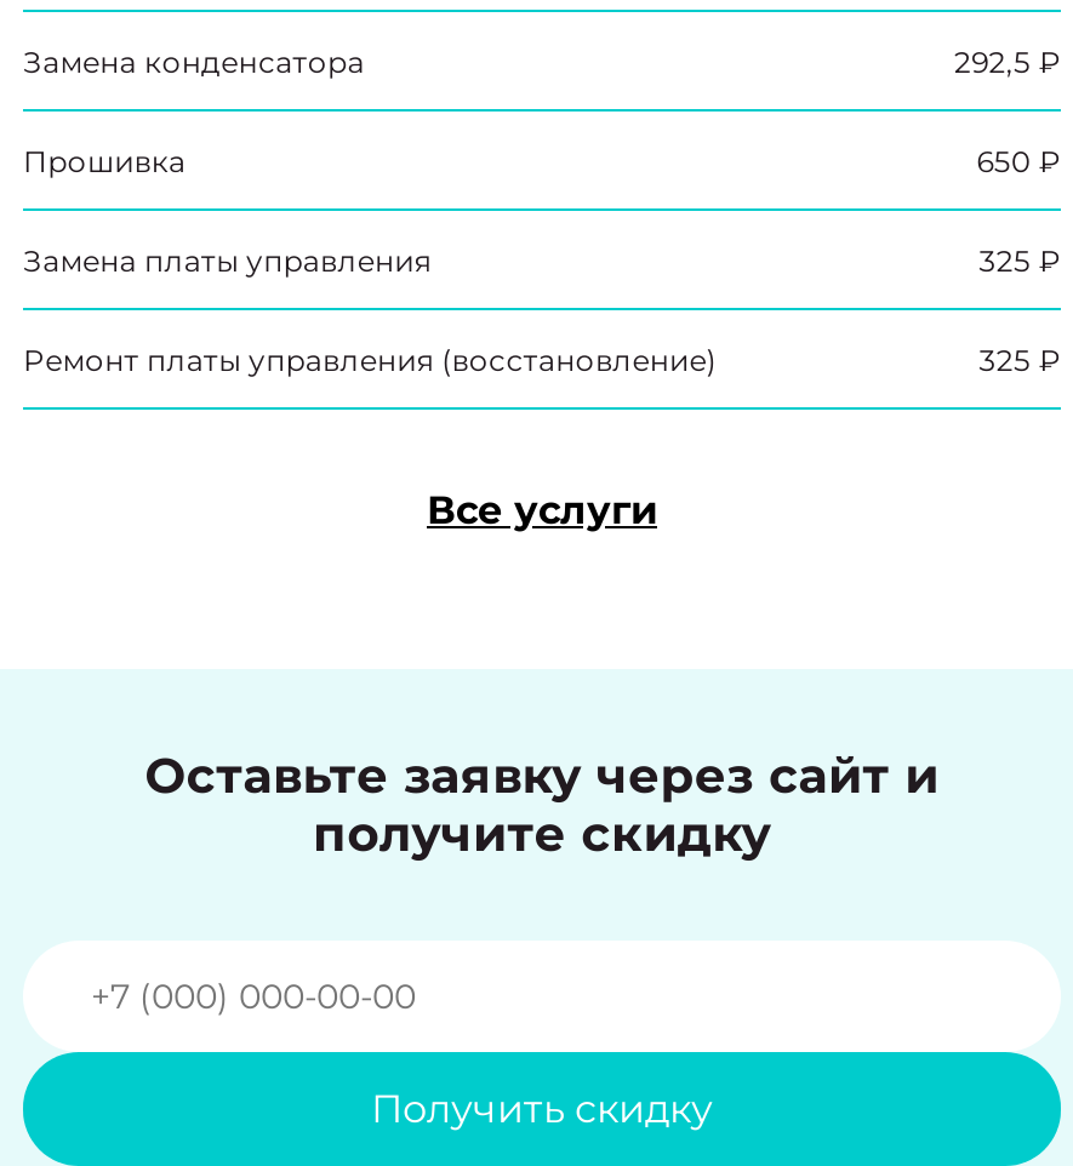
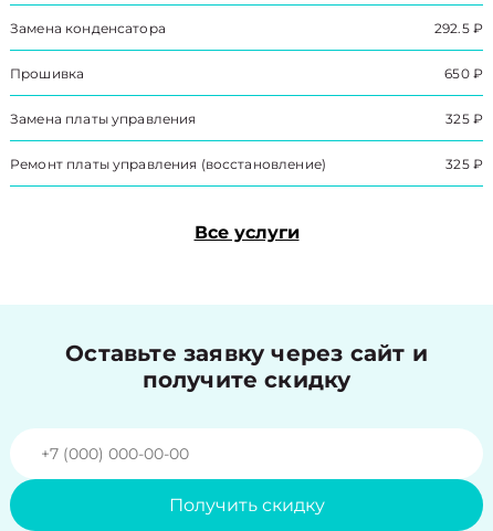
[954,44,1061,80] 292,5 ₽ -> [434,20,483,36] 292.5 ₽

